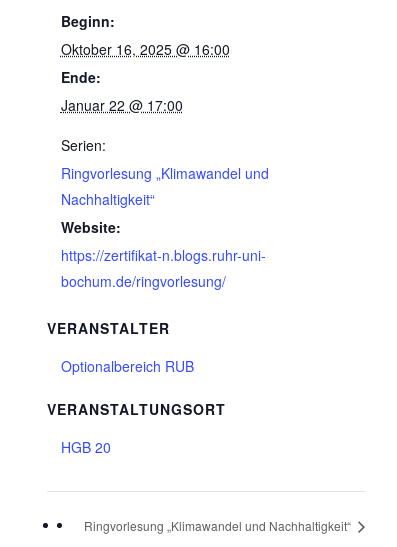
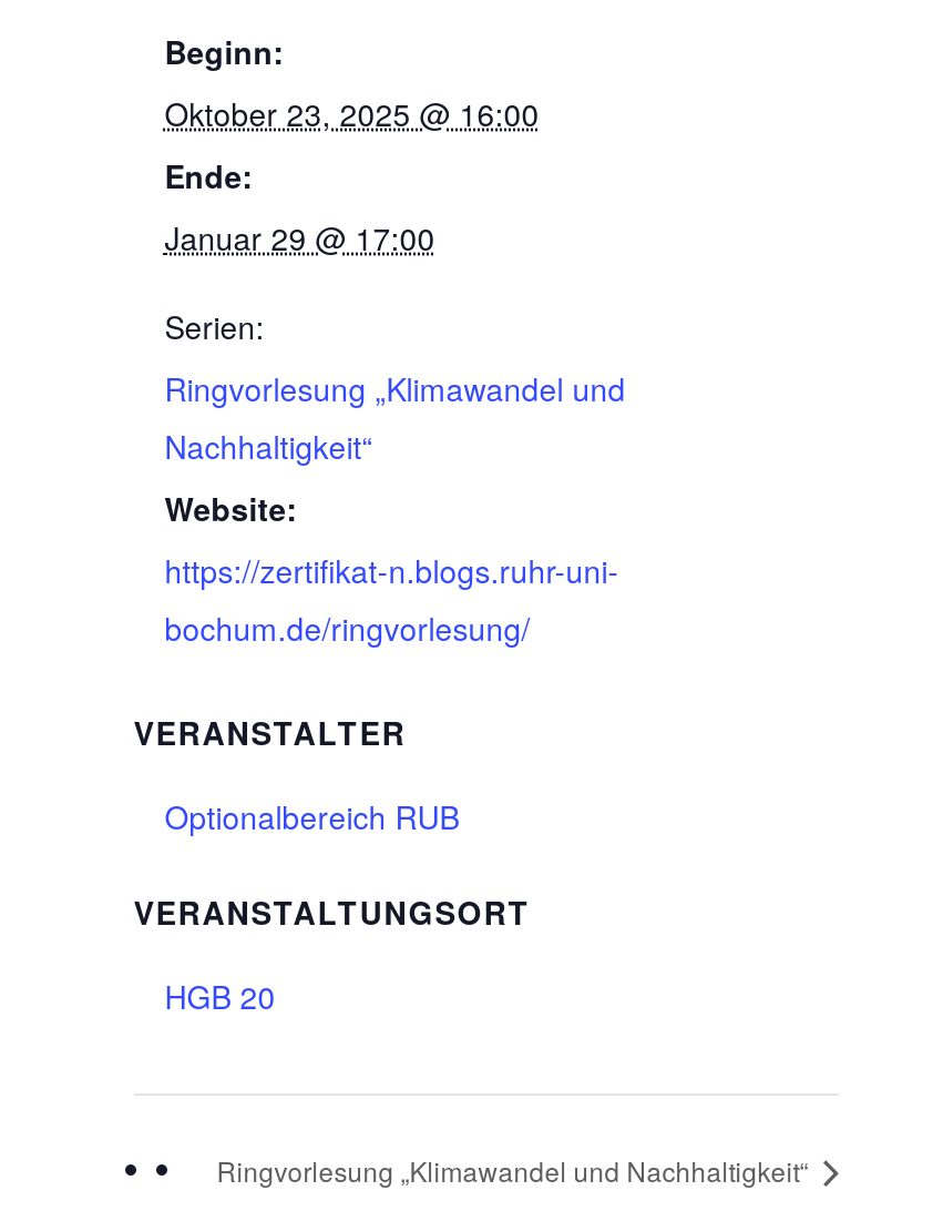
[61,38,230,58] Oktober 16, 2025 @ 16:00 -> [165,90,539,134] Oktober 23, 2025 @ 16:00
[61,94,183,114] Januar 22 @ 17:00 -> [165,214,435,258] Januar 29 @ 17:00

